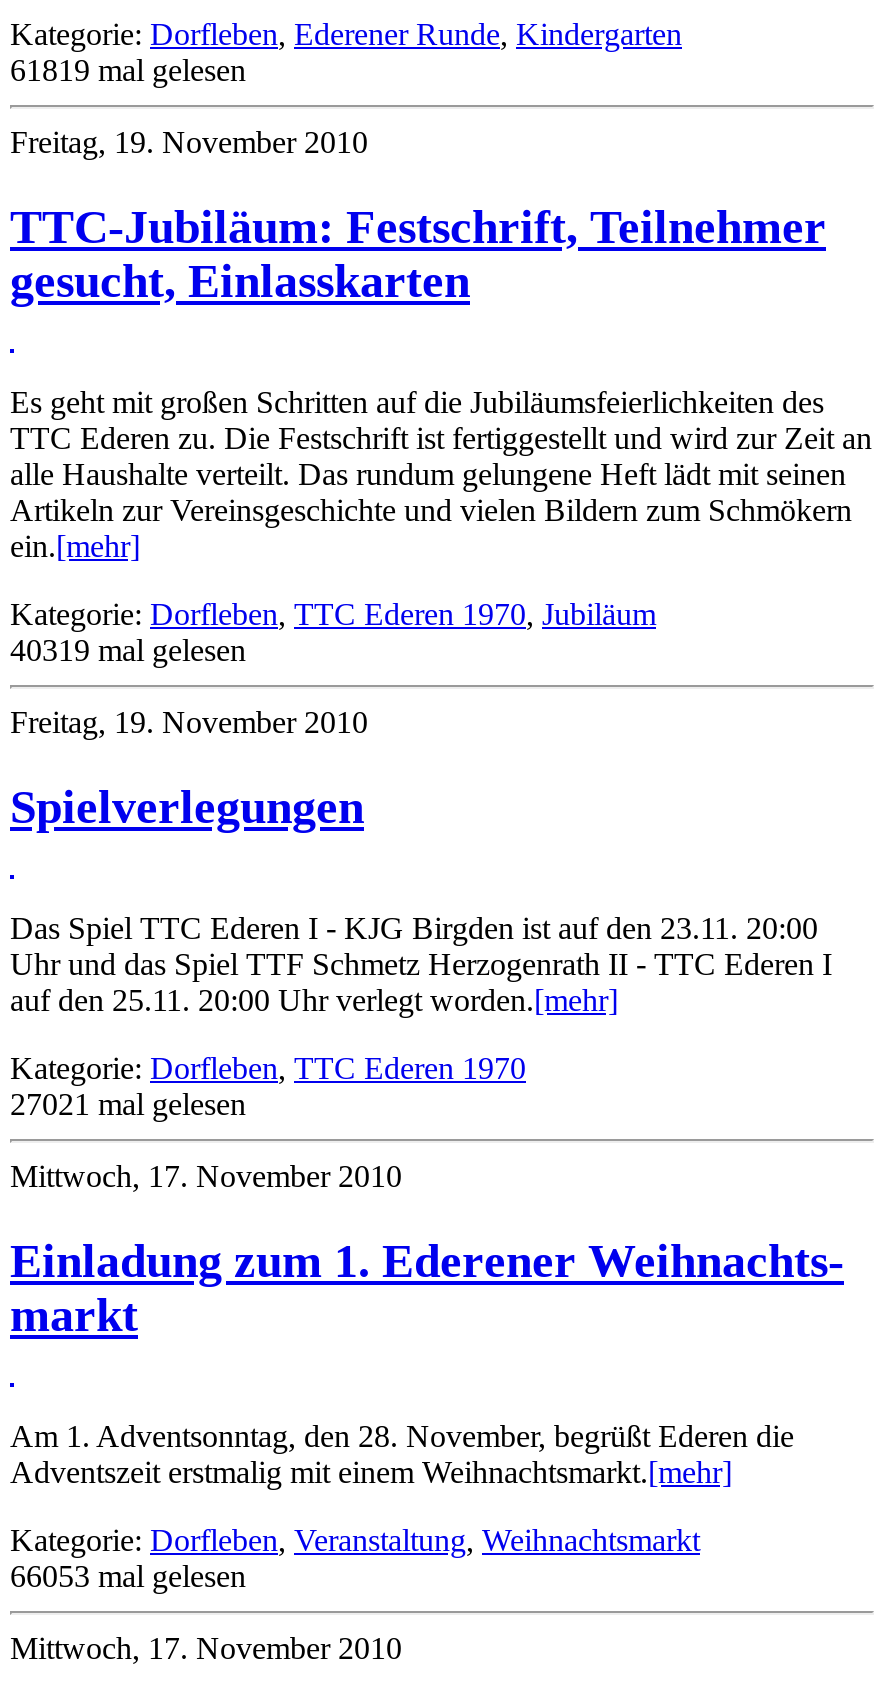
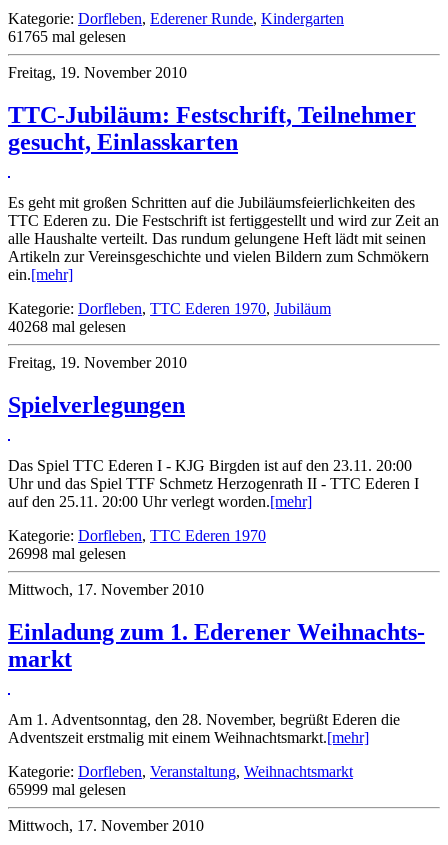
[10,53,246,87] 61819 mal gelesen -> [8,28,126,45] 61765 mal gelesen
[10,633,246,667] 40319 mal gelesen -> [8,318,126,335] 40268 mal gelesen
[10,1087,246,1121] 27021 mal gelesen -> [8,545,126,562] 26998 mal gelesen
[10,1558,246,1592] 66053 mal gelesen -> [8,781,126,798] 65999 mal gelesen

